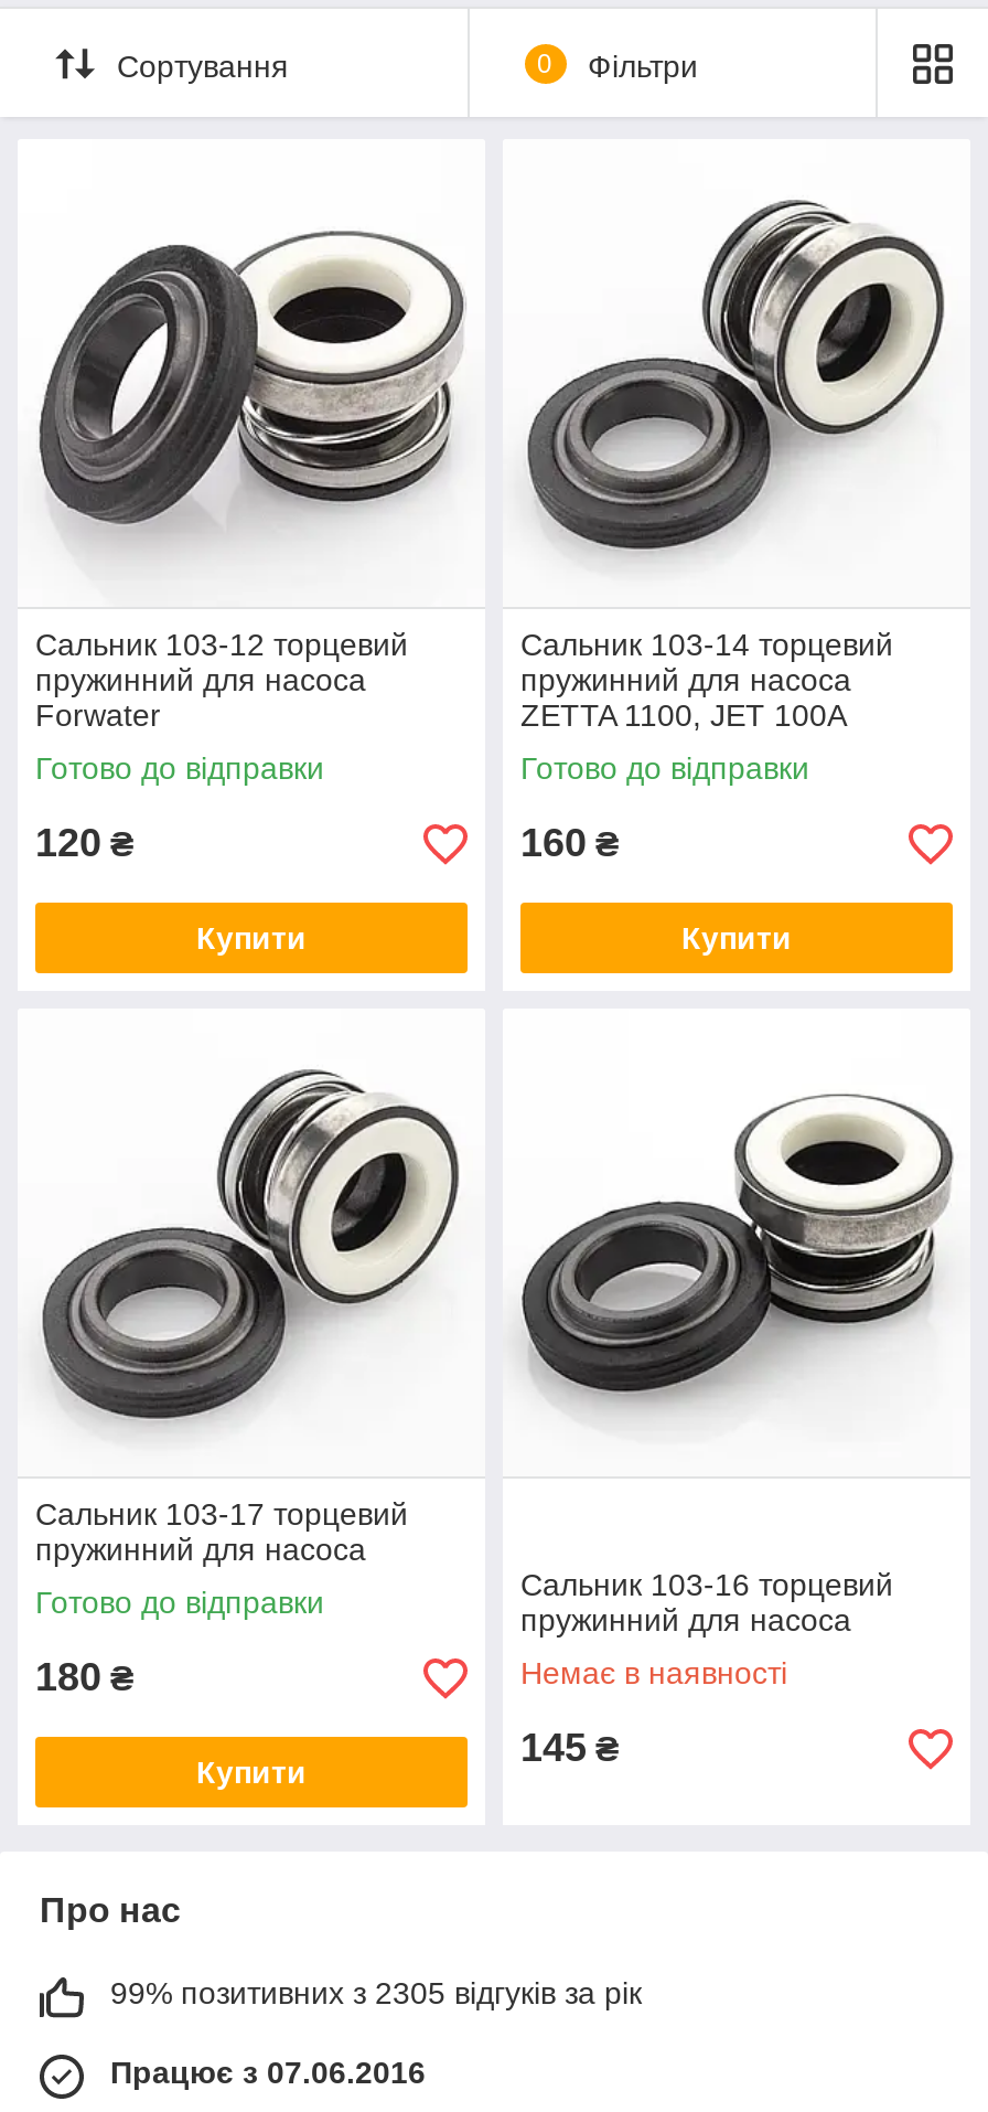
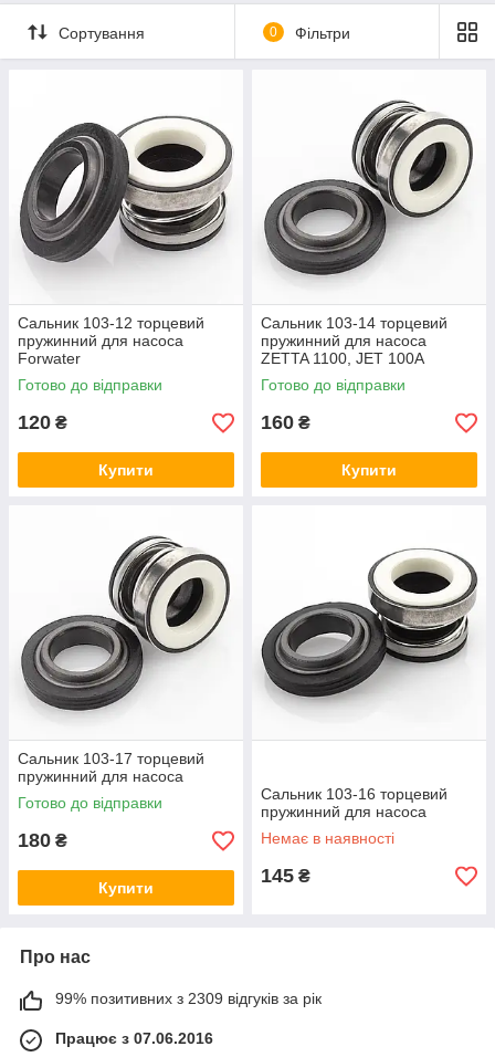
[110,1975,642,2010] 99% позитивних з 2305 відгуків за рік -> [55,990,322,1007] 99% позитивних з 2309 відгуків за рік

